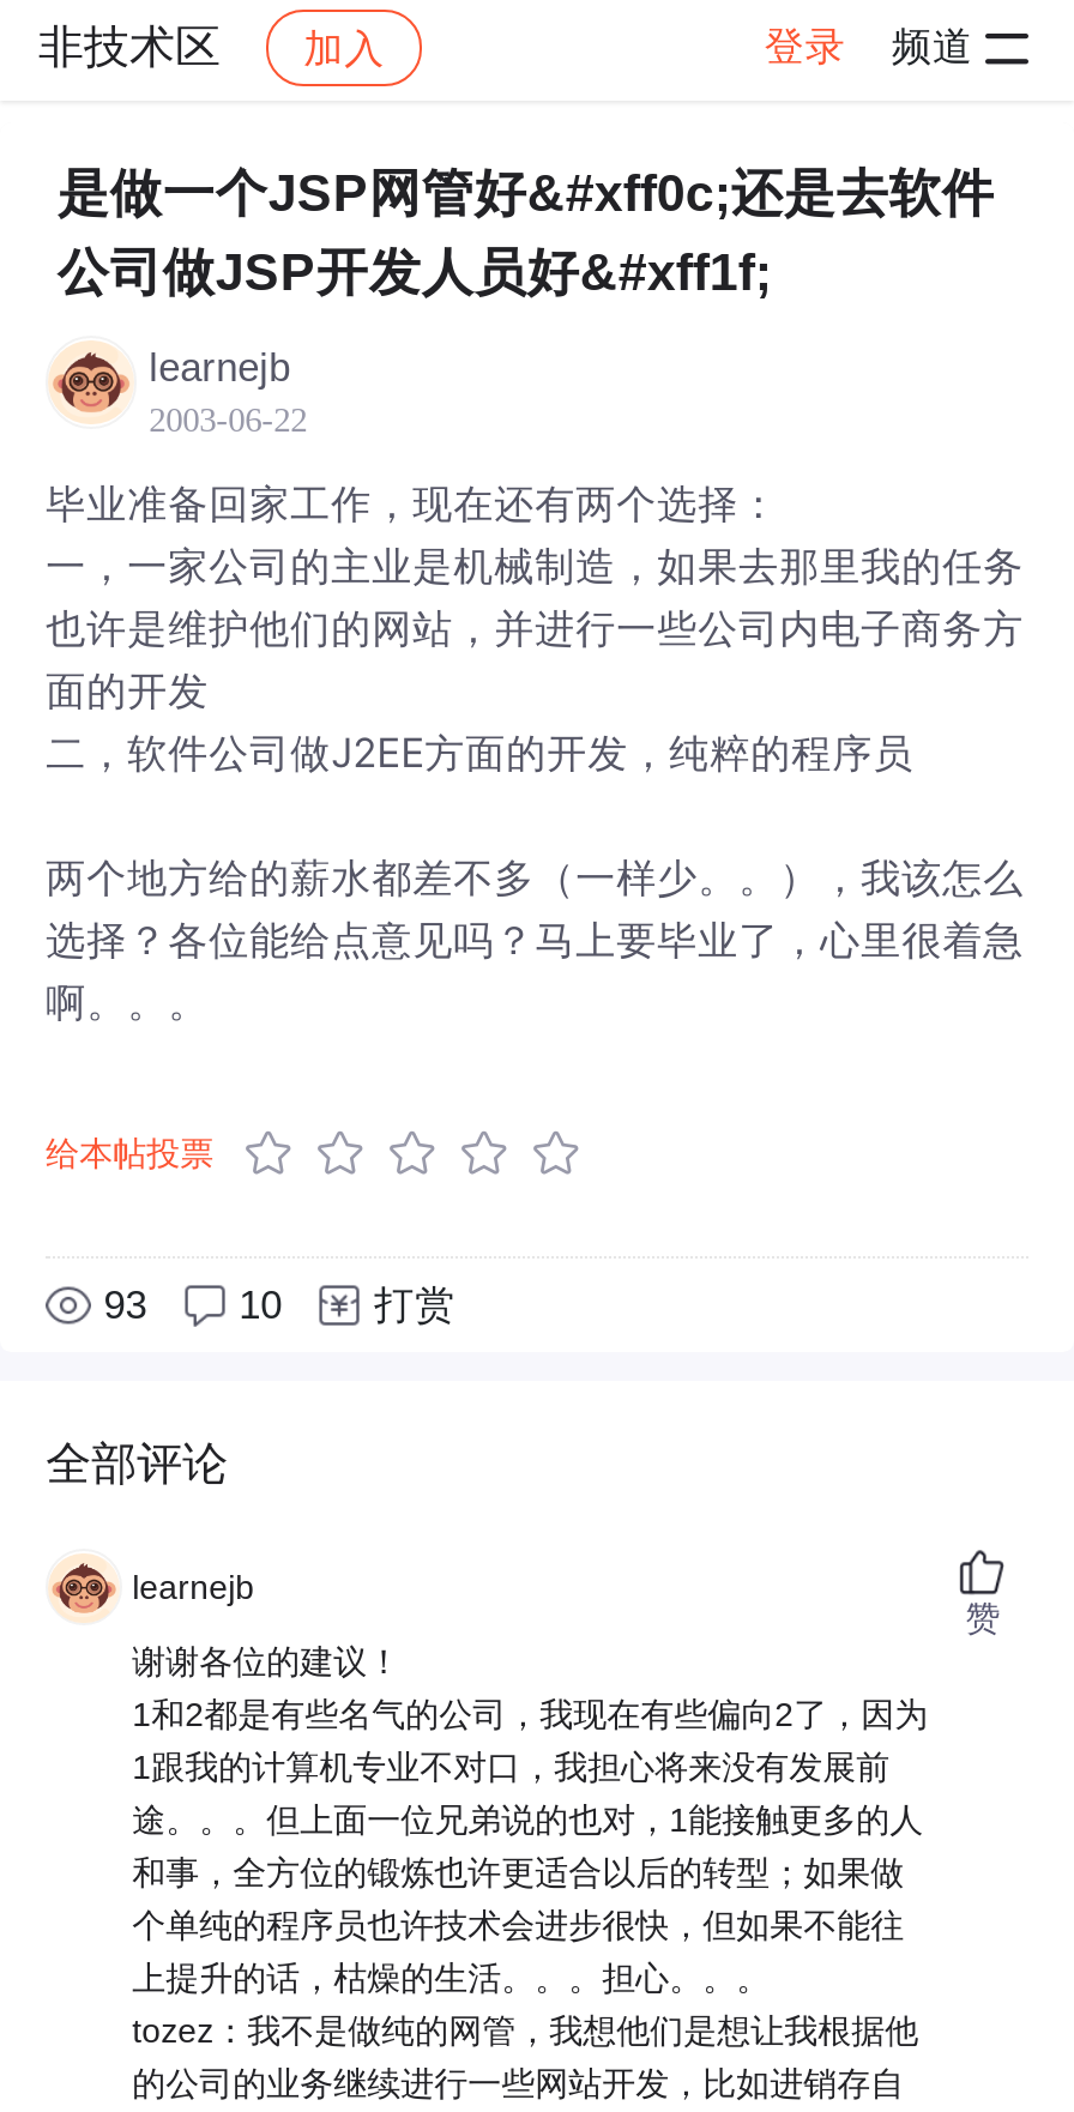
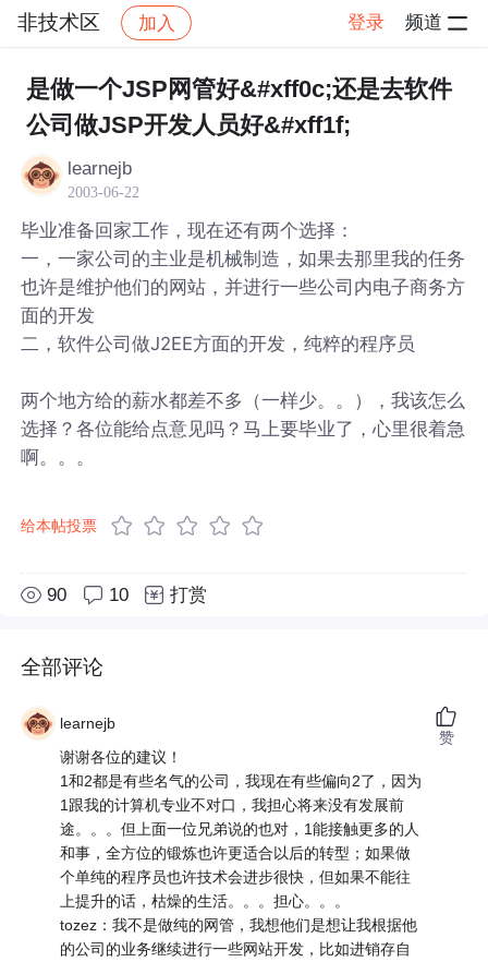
[104,1283,147,1329] 93 -> [47,585,67,606] 90

